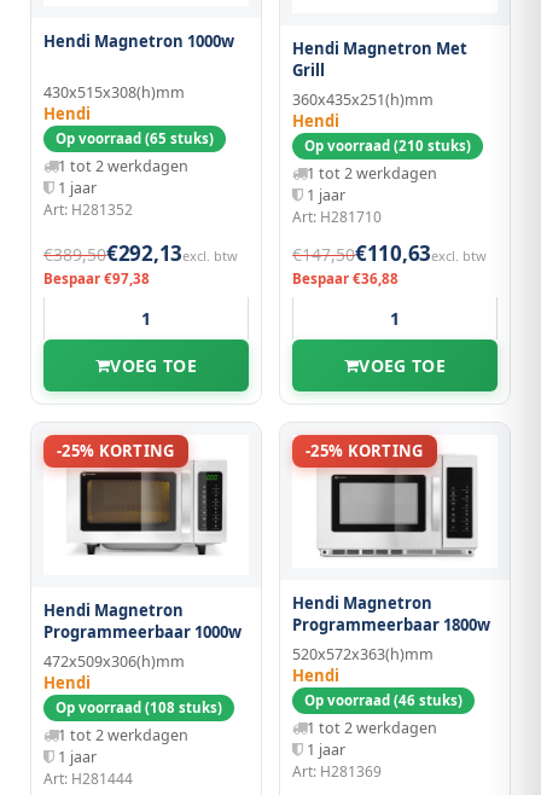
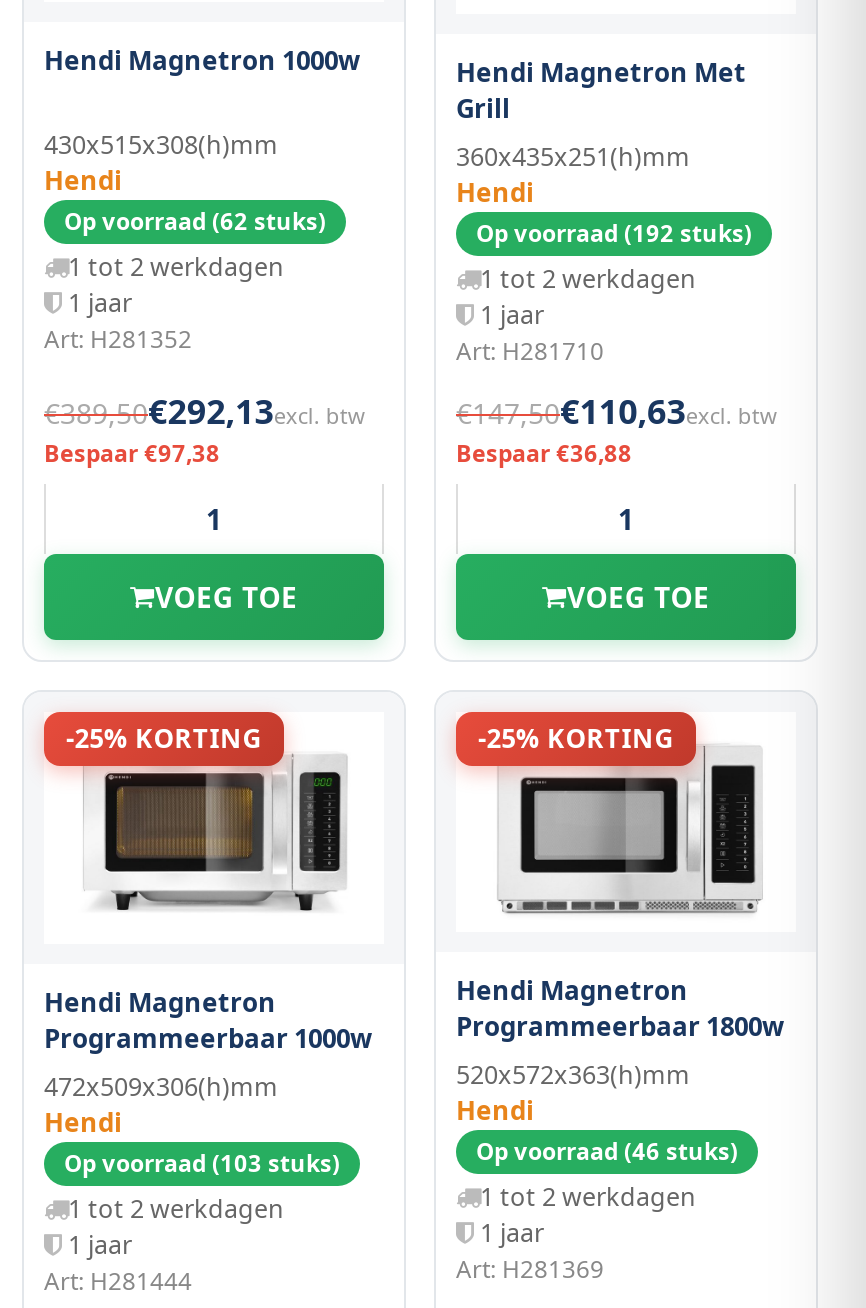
[56,129,214,147] Op voorraad (65 stuks) -> [64,205,326,235] Op voorraad (62 stuks)
[304,136,471,154] Op voorraad (210 stuks) -> [476,217,752,247] Op voorraad (192 stuks)
[56,698,222,716] Op voorraad (108 stuks) -> [64,1148,340,1178] Op voorraad (103 stuks)

